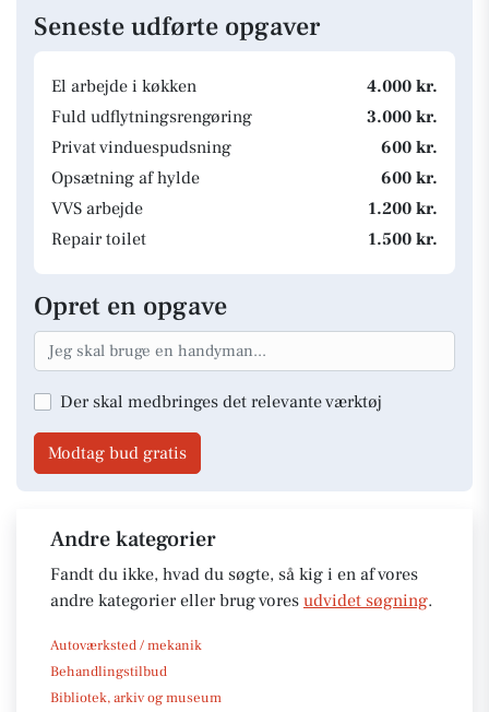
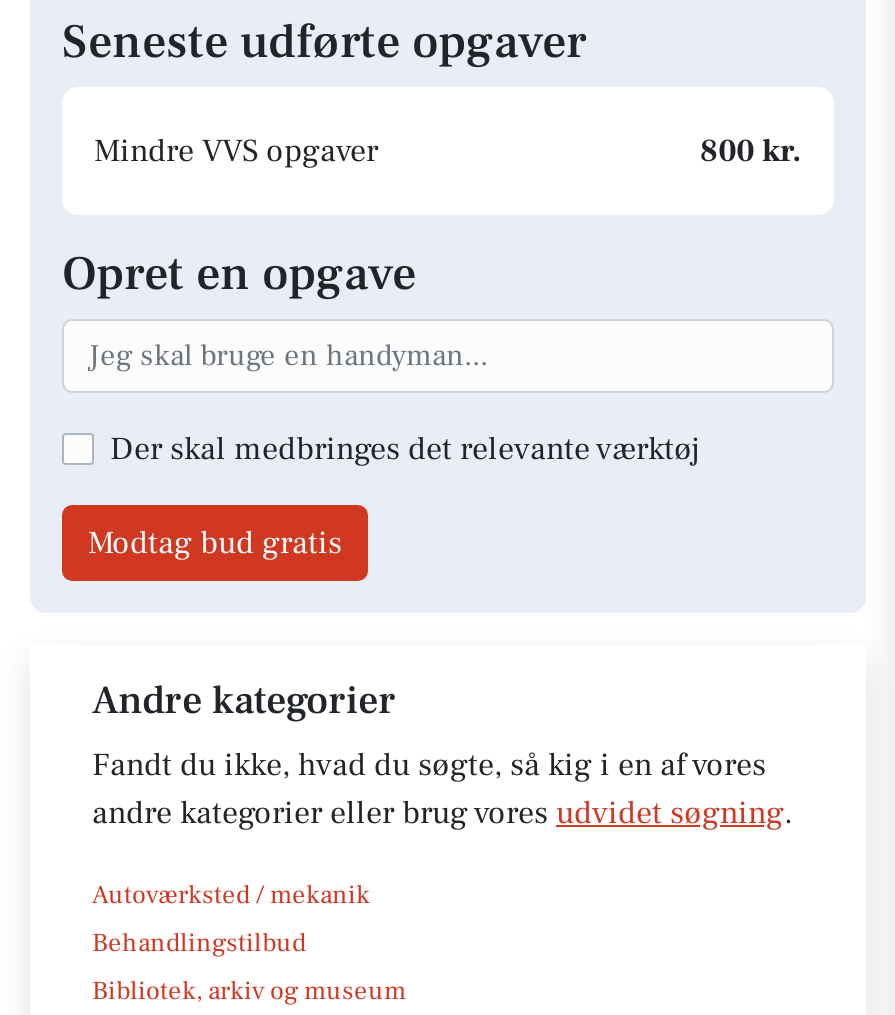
[51,75,438,250] El arbejde i køkken | 4.000 kr. | Fuld udflytningsrengøring | 3.000 kr. | Privat vinduespudsning | 600 kr. | Opsætning af hylde | 600 kr. | VVS arbejde | 1.200 kr. | Repair toilet | 1.500 kr. -> [94,131,802,171] Mindre VVS opgaver | 800 kr.

